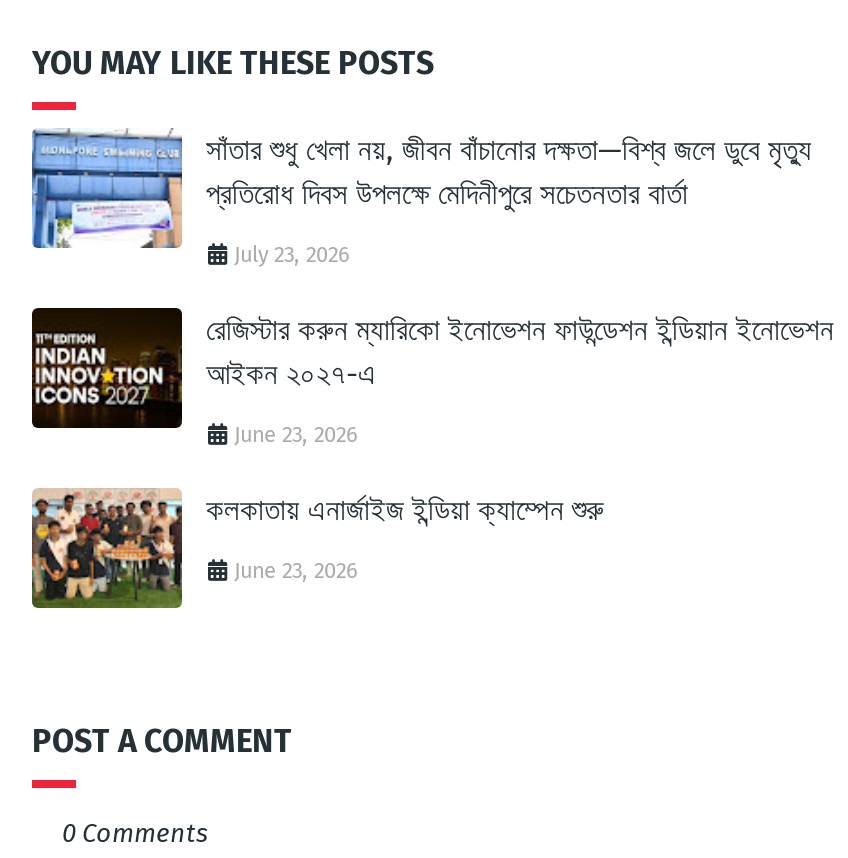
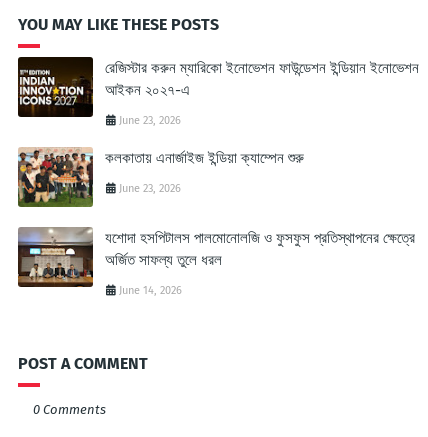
[30,128,812,269] [image] | সাঁতার শুধু খেলা নয়, জীবন বাঁচানোর দক্ষতা—বিশ্ব জলে ডুবে মৃত্যু | প্রতিরোধ দিবস উপলক্ষে মেদিনীপুরে সচেতনতার বার্তা | July 23, 2026 -> none
moved [30,313,834,585] -> [17,59,419,195]: [image] | রেজিস্টার করুন ম্যারিকো ইনোভেশন ফাউন্ডেশন ইন্ডিয়ান ইনোভেশন | আইকন ২০২৭-এ | June 23, 2026 | কলকাতায় এনার্জাইজ ইন্ডিয়া ক্যাম্পেন শুরু | June 23, 2026
none -> [17,226,415,297] [image] | যশোদা হসপিটালস পালমোনোলজি ও ফুসফুস প্রতিস্থাপনের ক্ষেত্রে | অর্জিত সাফল্য তুলে ধরল | June 14, 2026

